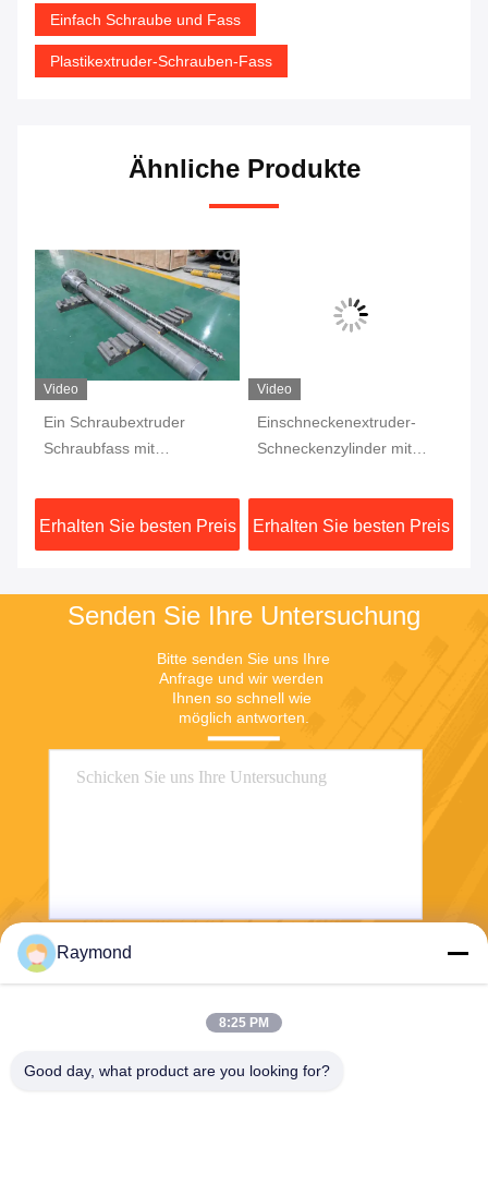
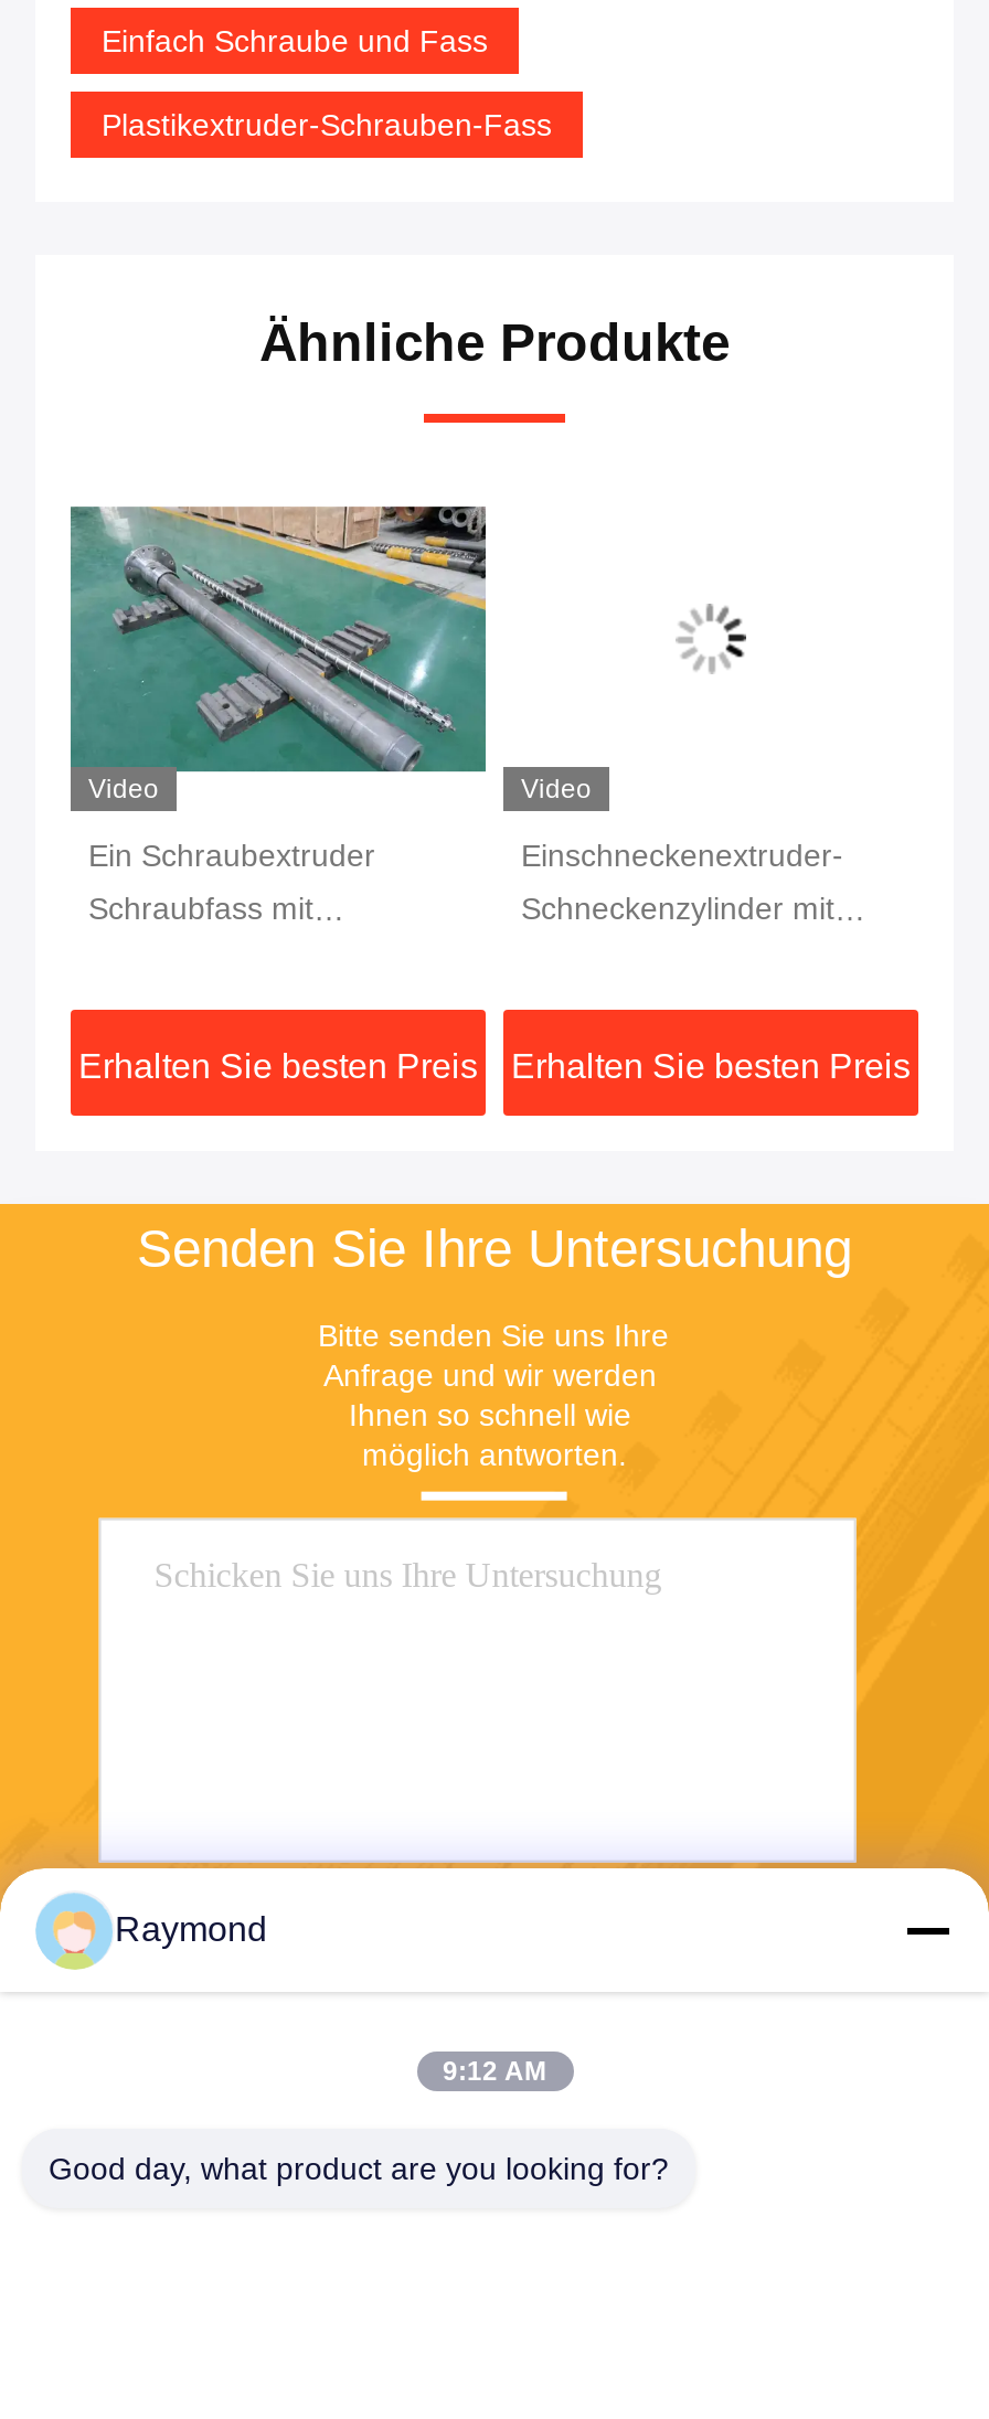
[219,1015,269,1030] 8:25 PM -> [443,2056,546,2087] 9:12 AM

